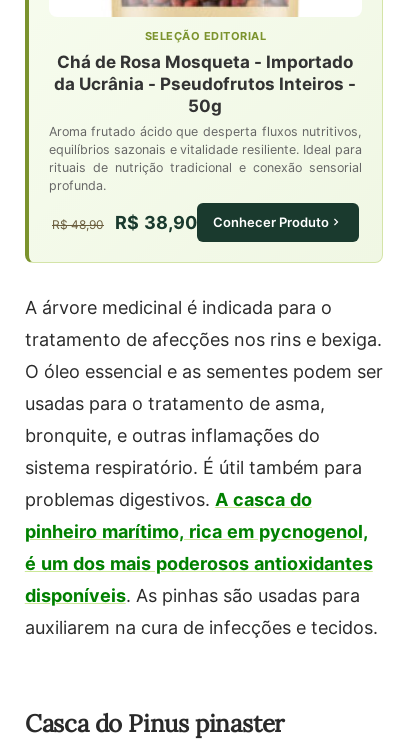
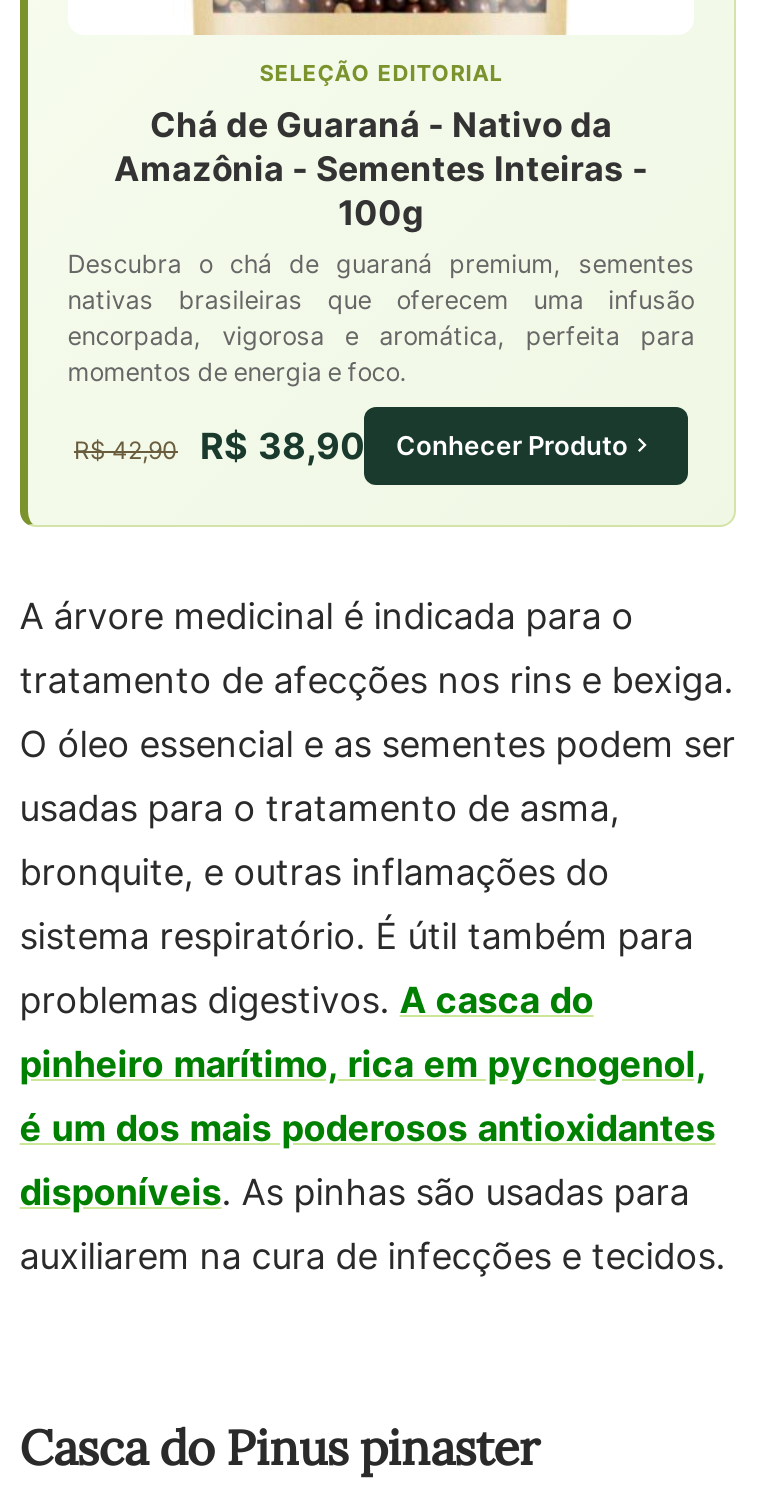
[49,50,362,194] Chá de Rosa Mosqueta - Importado | da Ucrânia - Pseudofrutos Inteiros - | 50g | Aroma frutado ácido que desperta fluxos nutritivos, | equilíbrios sazonais e vitalidade resiliente. Ideal para | rituais de nutrição tradicional e conexão sensorial | profunda. -> [68,100,694,388] Chá de Guaraná - Nativo da | Amazônia - Sementes Inteiras - | 100g | Descubra o chá de guaraná premium, sementes | nativas brasileiras que oferecem uma infusão | encorpada, vigorosa e aromática, perfeita para | momentos de energia e foco.
[52,210,329,234] R$ 48,90 R$ 38,90 Conhecer Produto -> [74,421,628,469] R$ 42,90 R$ 38,90 Conhecer Produto

